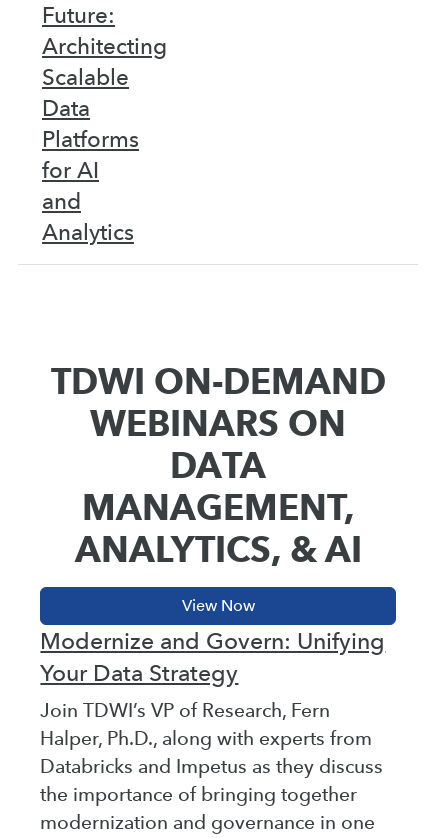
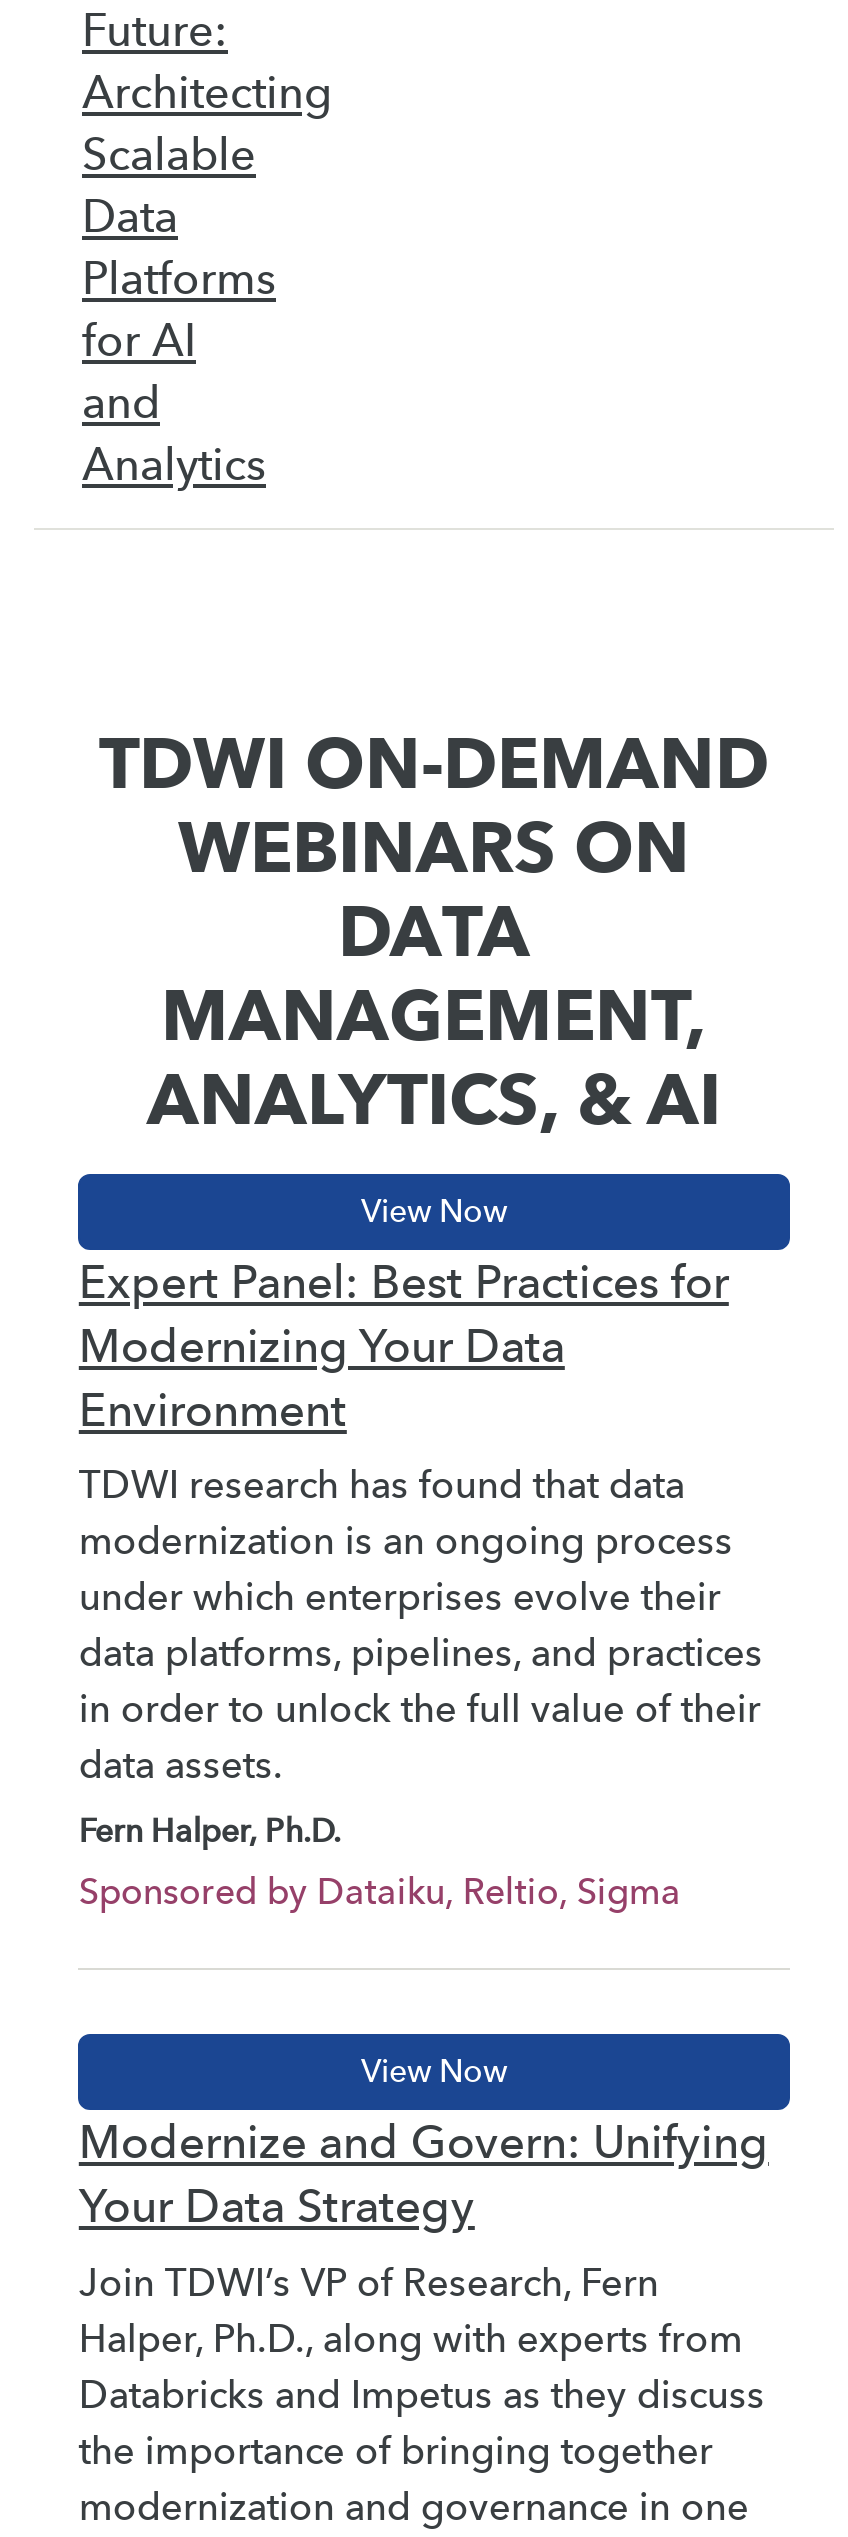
none -> [79,1253,763,1914] Expert Panel: Best Practices for | Modernizing Your Data | Environment | TDWI research has found that data | modernization is an ongoing process | under which enterprises evolve their | data platforms, pipelines, and practices | in order to unlock the full value of their | data assets. | Fern Halper, Ph.D. | Sponsored by Dataiku, Reltio, Sigma

